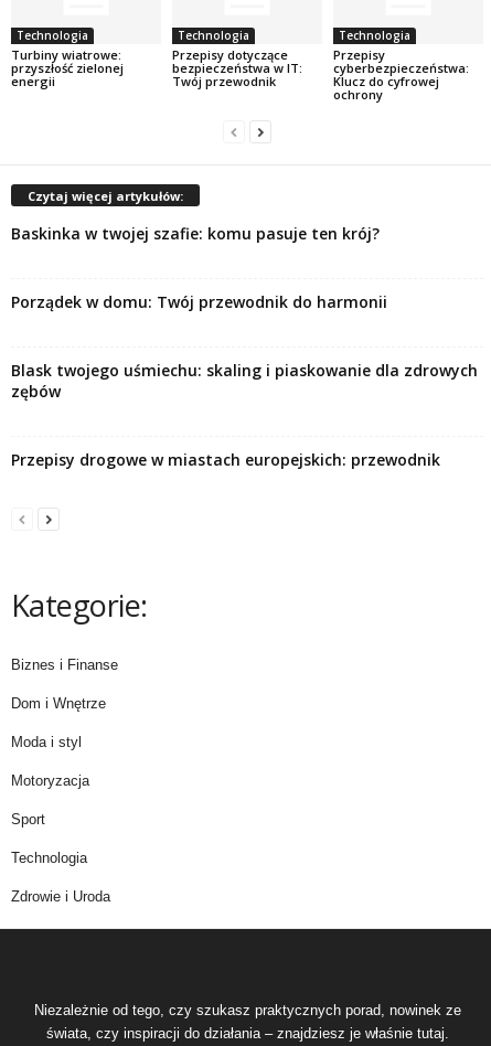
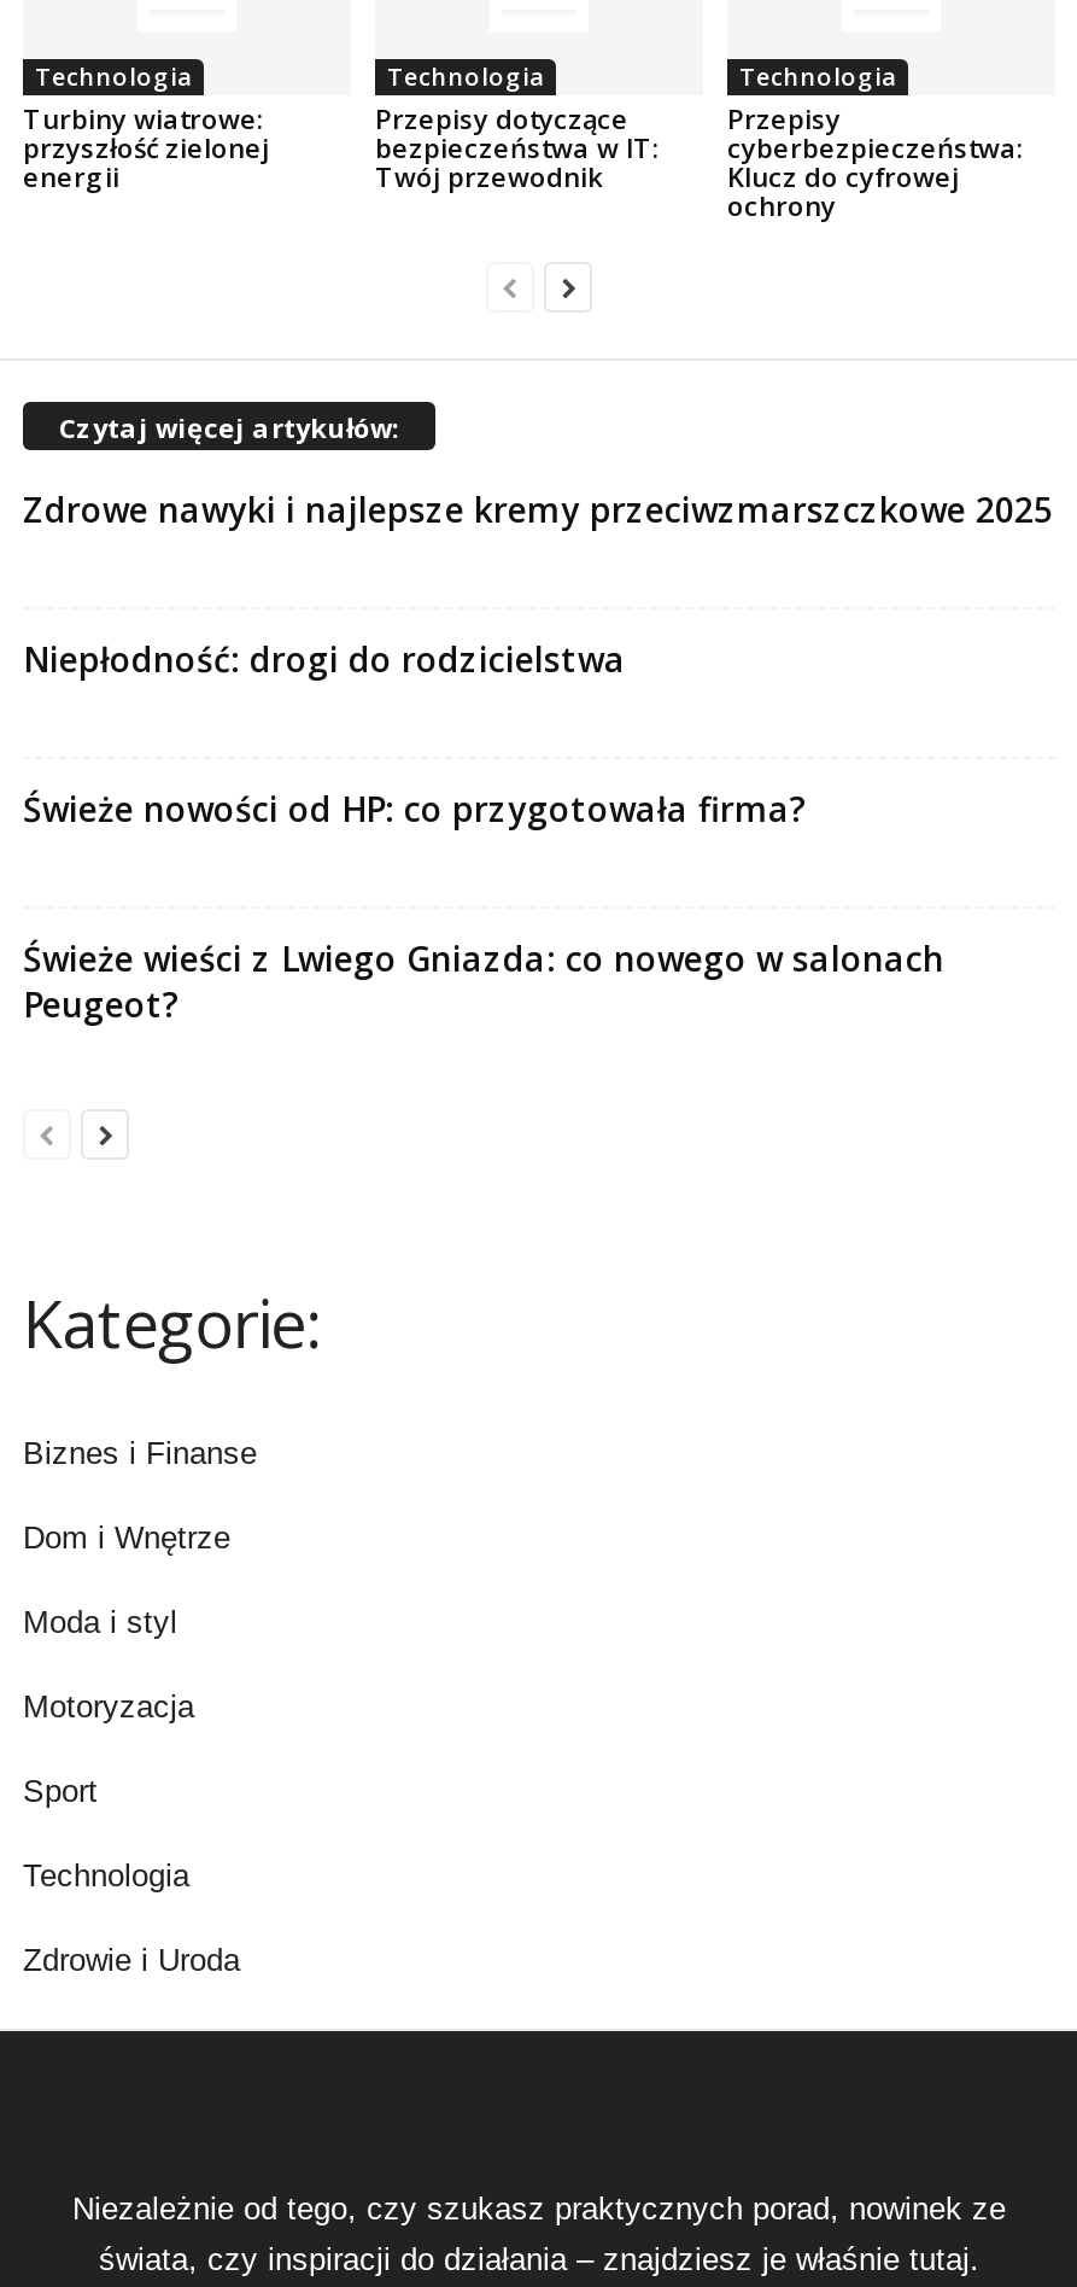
[11,222,380,243] Baskinka w twojej szafie: komu pasuje ten krój? -> [23,485,1053,531] Zdrowe nawyki i najlepsze kremy przeciwzmarszczkowe 2025
[11,291,387,312] Porządek w domu: Twój przewodnik do harmonii -> [23,635,626,681] Niepłodność: drogi do rodzicielstwa
[11,359,478,401] Blask twojego uśmiechu: skaling i piaskowanie dla zdrowych | zębów -> [23,785,807,831] Świeże nowości od HP: co przygotowała firma?
[11,449,440,470] Przepisy drogowe w miastach europejskich: przewodnik -> [23,934,944,1026] Świeże wieści z Lwiego Gniazda: co nowego w salonach | Peugeot?

